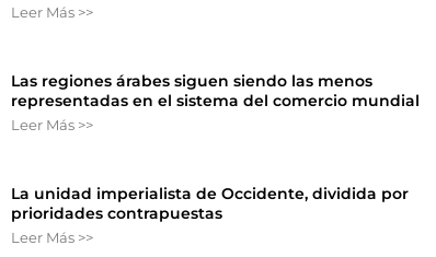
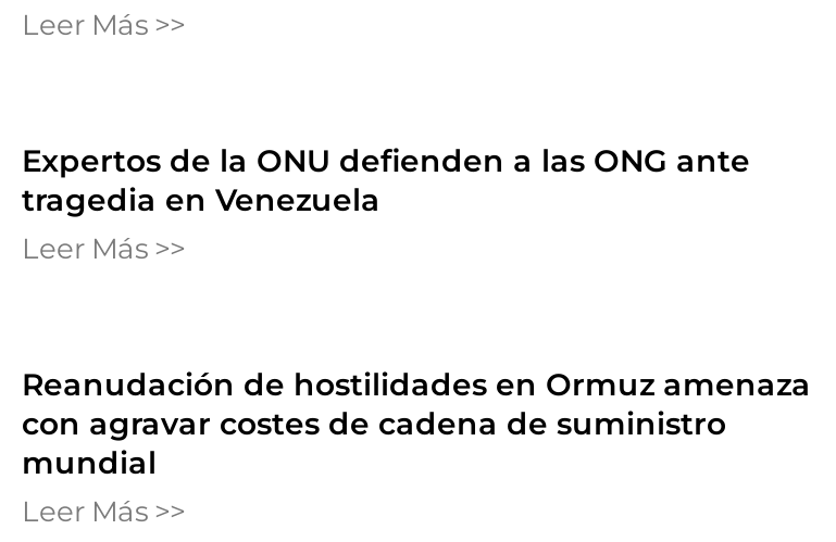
[11,71,420,110] Las regiones árabes siguen siendo las menos | representadas en el sistema del comercio mundial -> [22,141,750,219] Expertos de la ONU defienden a las ONG ante | tragedia en Venezuela
[11,184,409,223] La unidad imperialista de Occidente, dividida por | prioridades contrapuestas -> [22,365,811,482] Reanudación de hostilidades en Ormuz amenaza | con agravar costes de cadena de suministro | mundial

